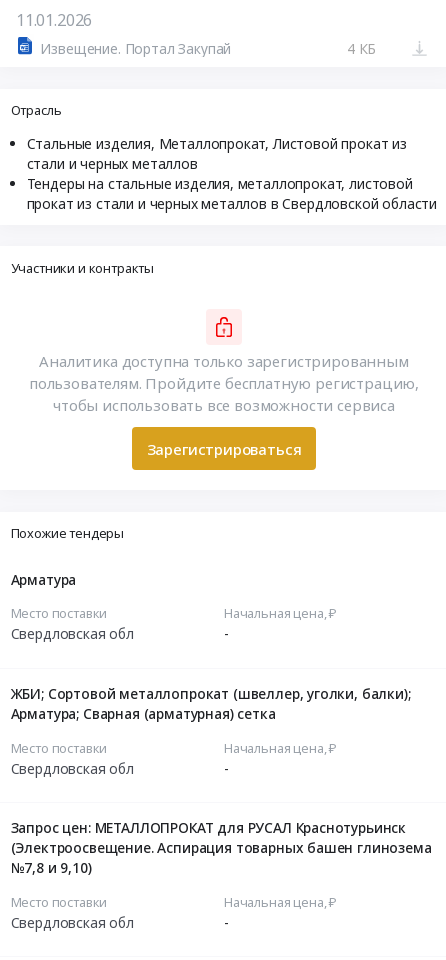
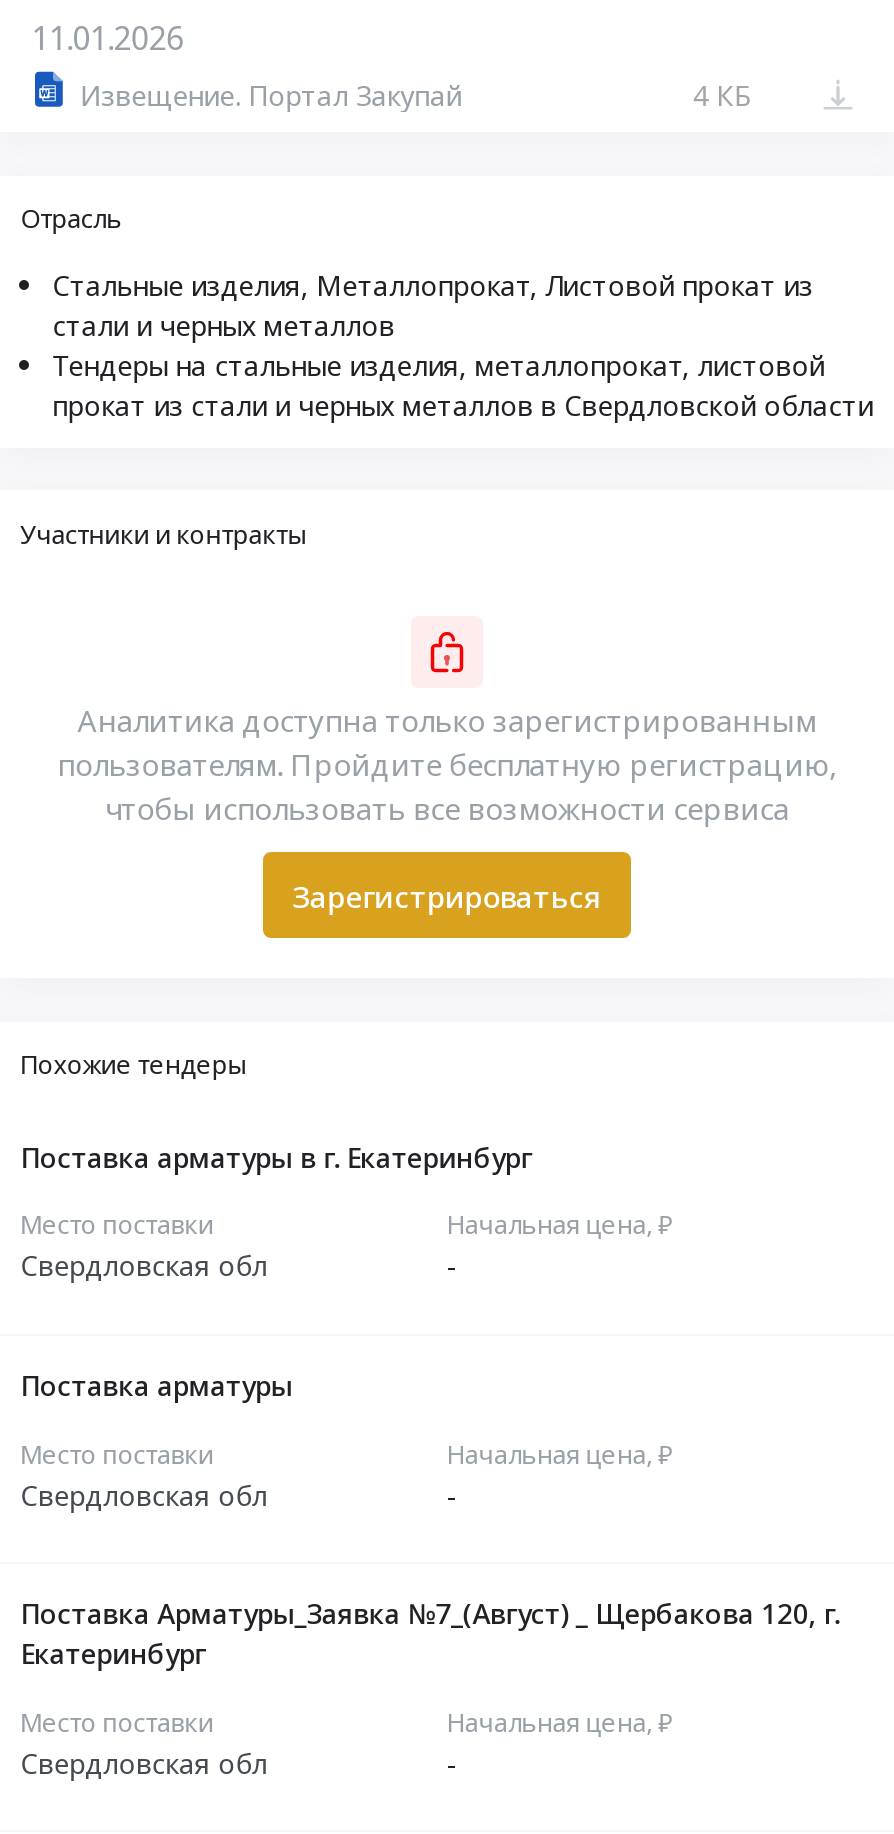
[11,570,76,589] Арматура -> [20,1137,532,1175] Поставка арматуры в г. Екатеринбург
[11,684,411,723] ЖБИ; Сортовой металлопрокат (швеллер, уголки, балки); | Арматура; Сварная (арматурная) сетка -> [20,1366,293,1404] Поставка арматуры
[11,818,432,877] Запрос цен: МЕТАЛЛОПРОКАТ для РУСАЛ Краснотурьинск | (Электроосвещение. Аспирация товарных башен глинозема | №7,8 и 9,10) -> [20,1594,839,1672] Поставка Арматуры_Заявка №7_(Август) _ Щербакова 120, г. | Екатеринбург

